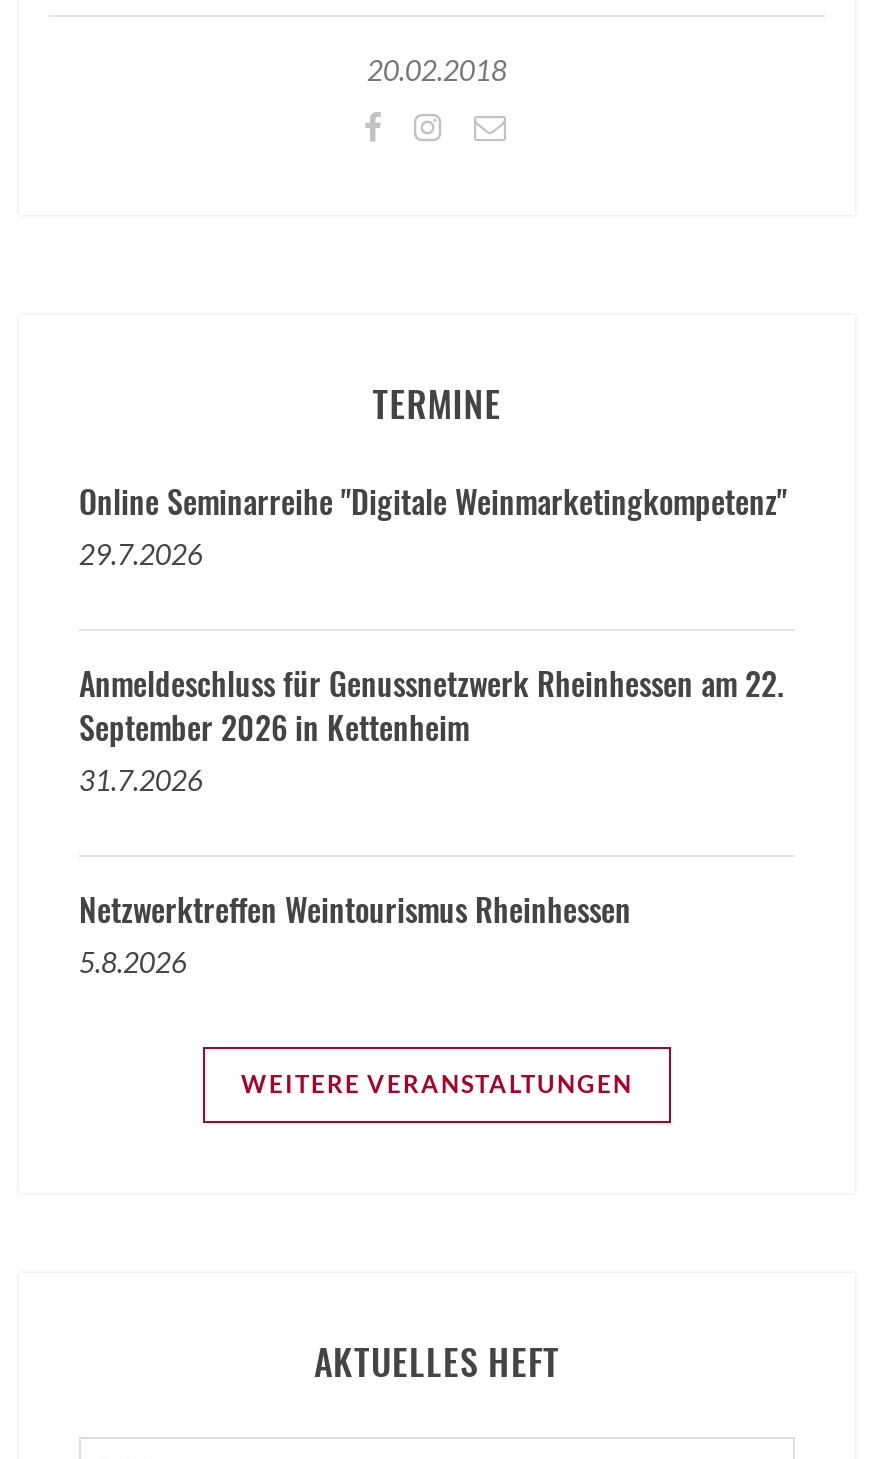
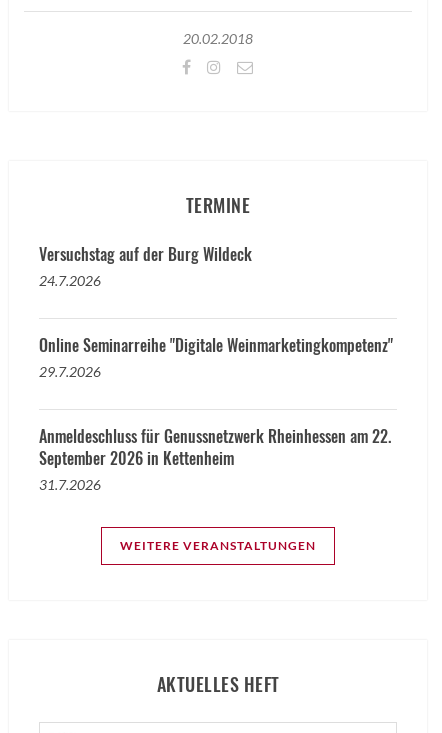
none -> [39,241,252,288] Versuchstag auf der Burg Wildeck | 24.7.2026
moved [79,476,787,796] -> [39,332,393,492]: Online Seminarreihe "Digitale Weinmarketingkompetenz" | 29.7.2026 | Anmeldeschluss für Genussnetzwerk Rheinhessen am 22. | September 2026 in Kettenheim | 31.7.2026
[79,884,631,978] Netzwerktreffen Weintourismus Rheinhessen | 5.8.2026 -> none

